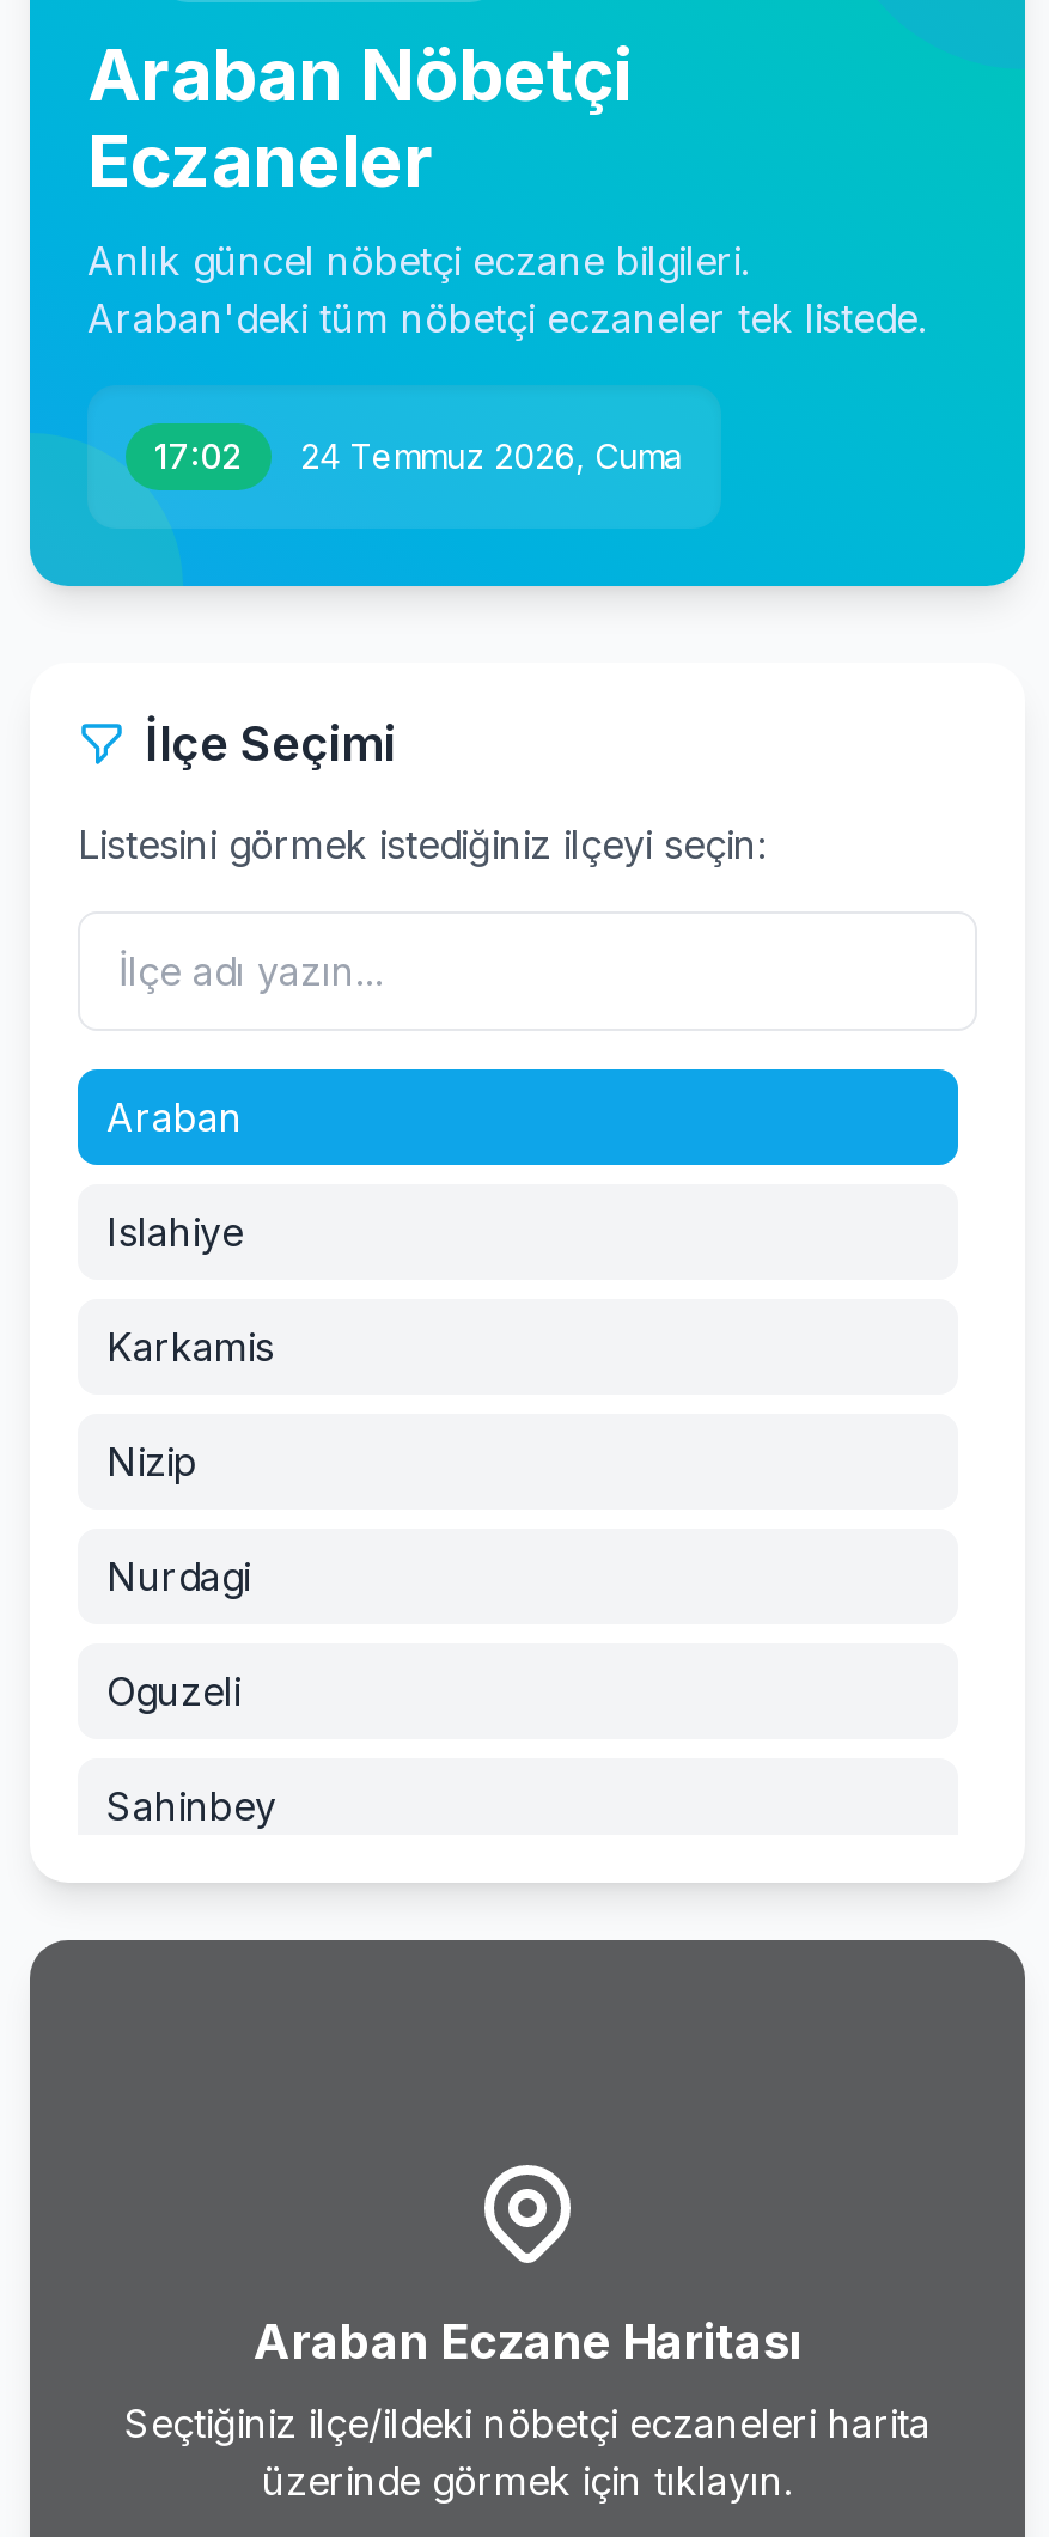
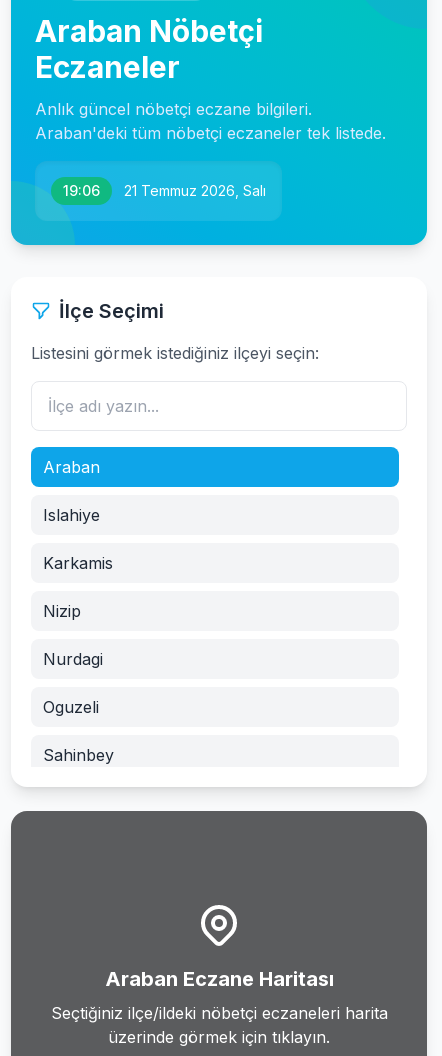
[154,435,243,476] 17:02 -> [63,182,100,199] 19:06
[300,435,683,476] 24 Temmuz 2026, Cuma -> [124,182,266,199] 21 Temmuz 2026, Salı

